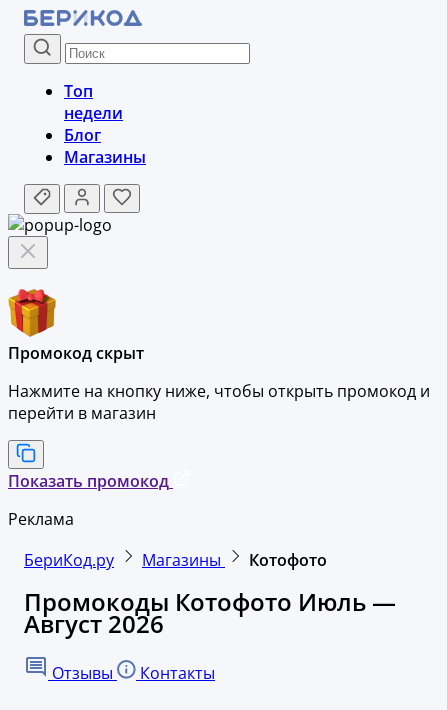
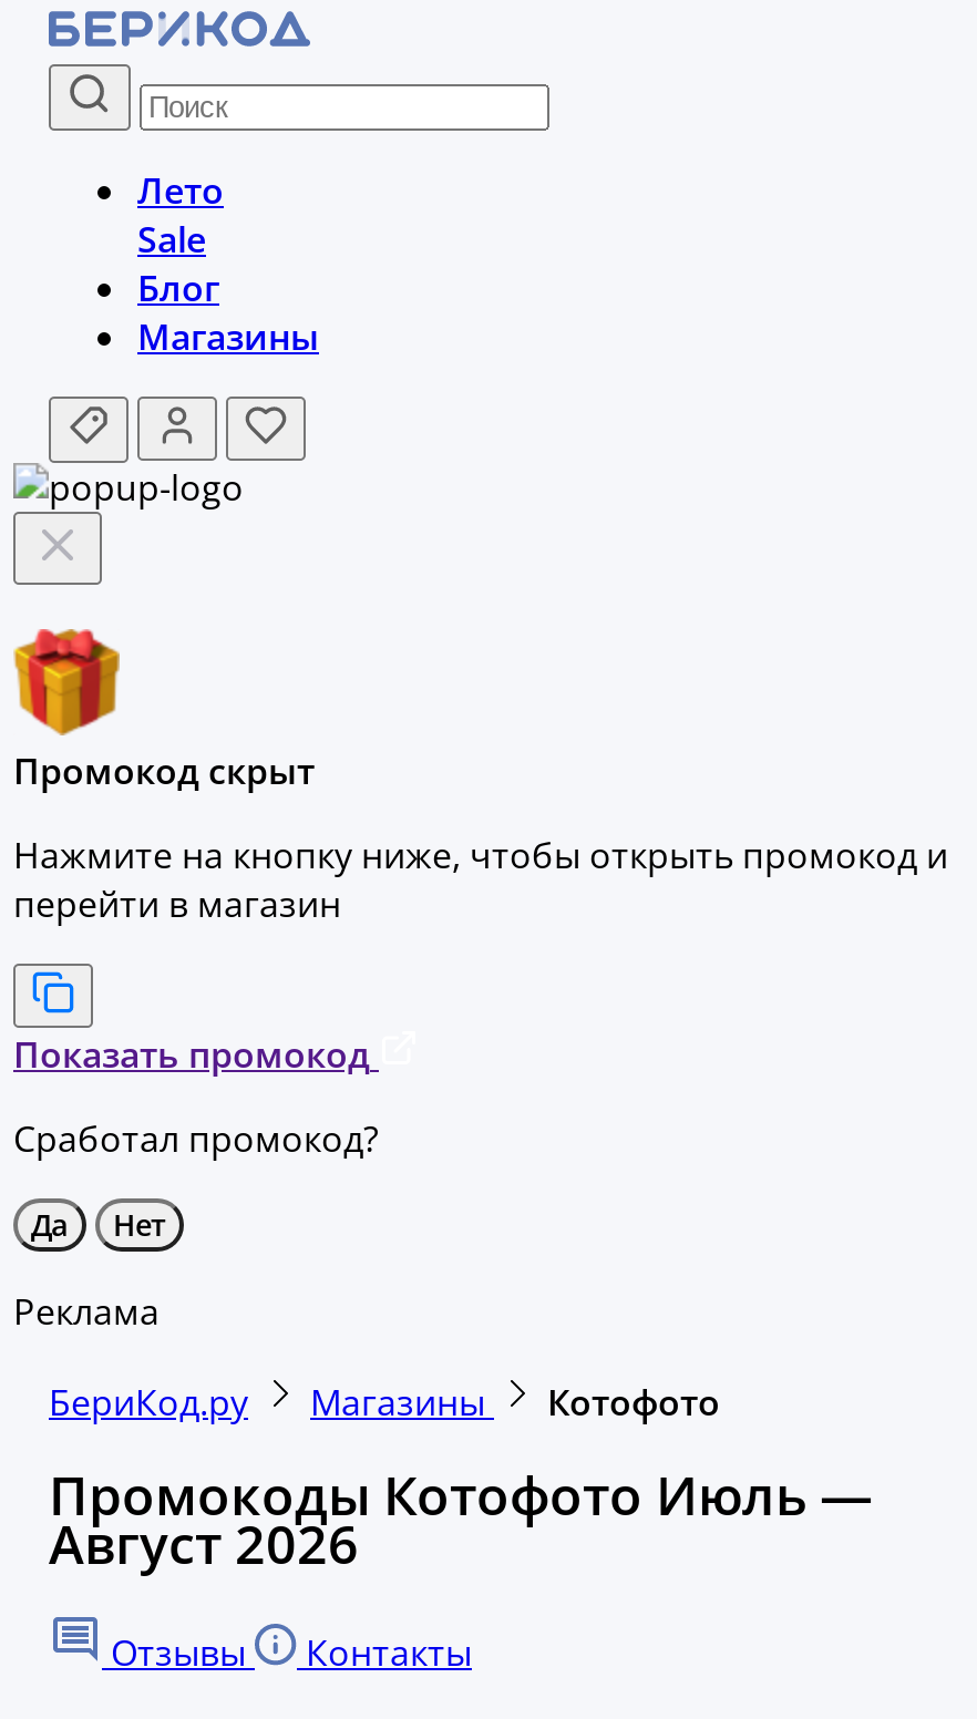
[64,80,123,124] Топ | недели -> [137,166,224,264] Лето | Sale
none -> [13,1114,379,1245] Сработал промокод? | Да | Нет

